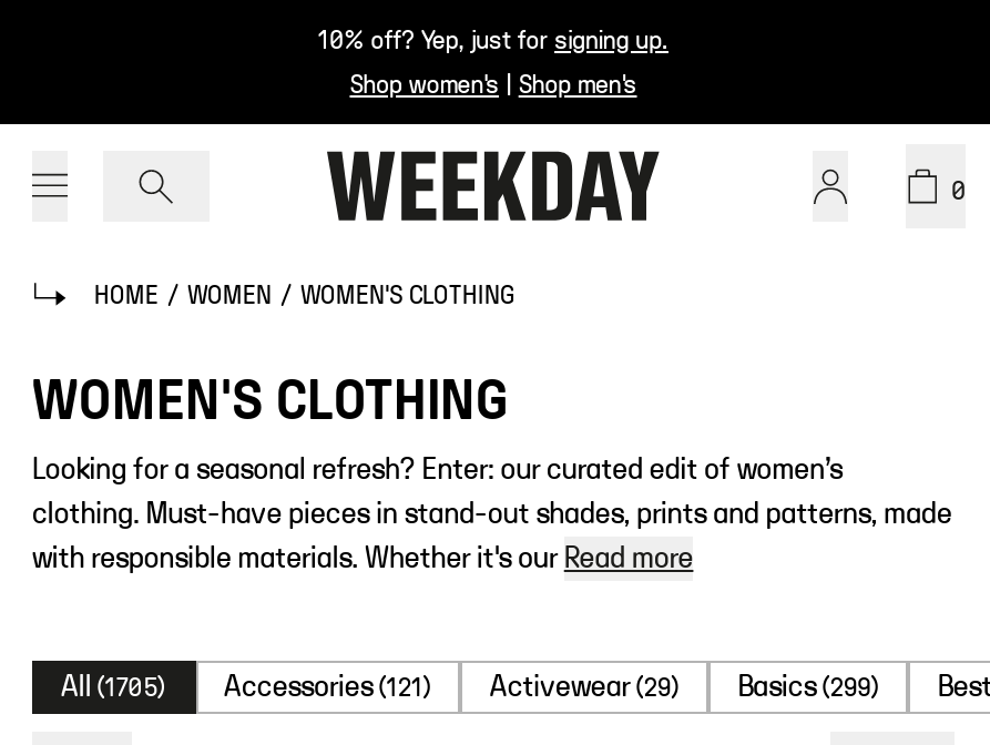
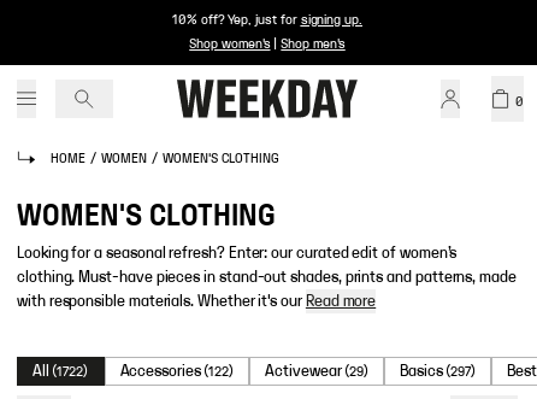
[61,672,166,703] All (1705) -> [33,363,88,380] All (1722)
[224,672,432,703] Accessories (121) -> [120,363,234,380] Accessories (122)
[738,672,880,703] Basics (299) -> [400,363,476,380] Basics (297)

